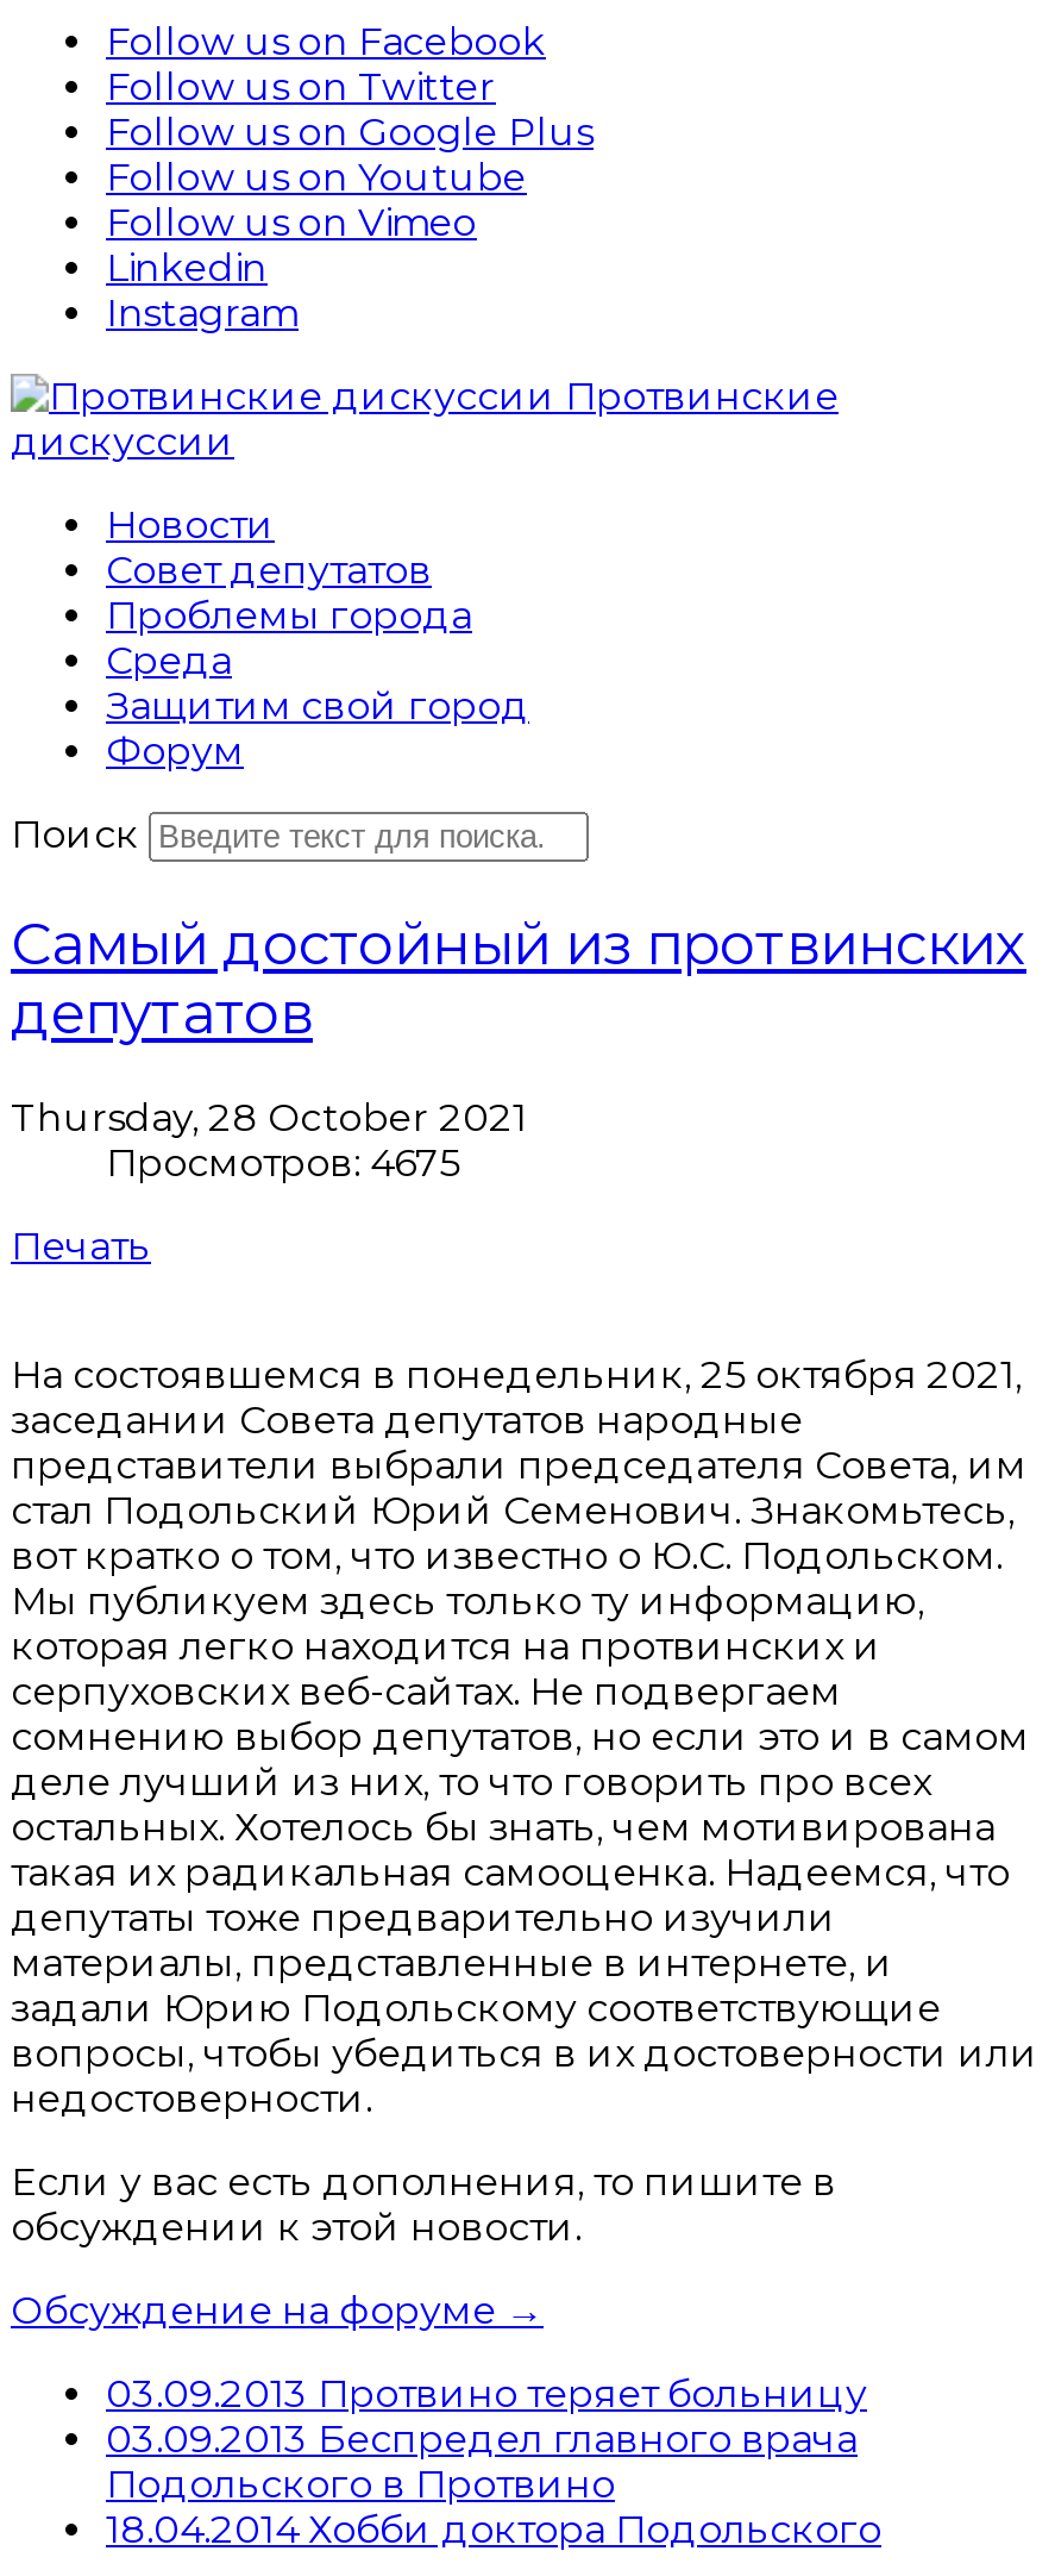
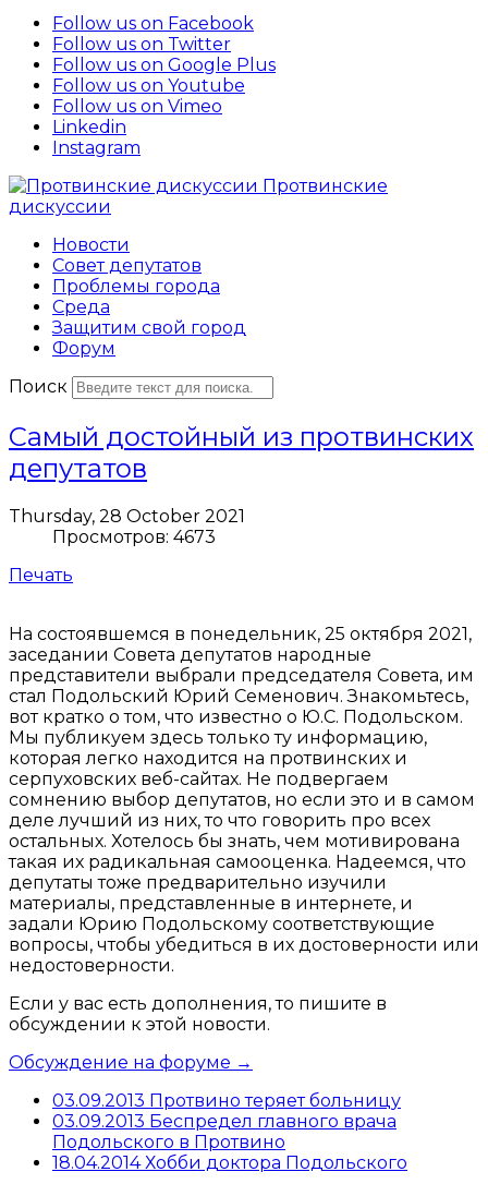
[106,1140,460,1185] Просмотров: 4675 -> [52,526,216,547] Просмотров: 4673

